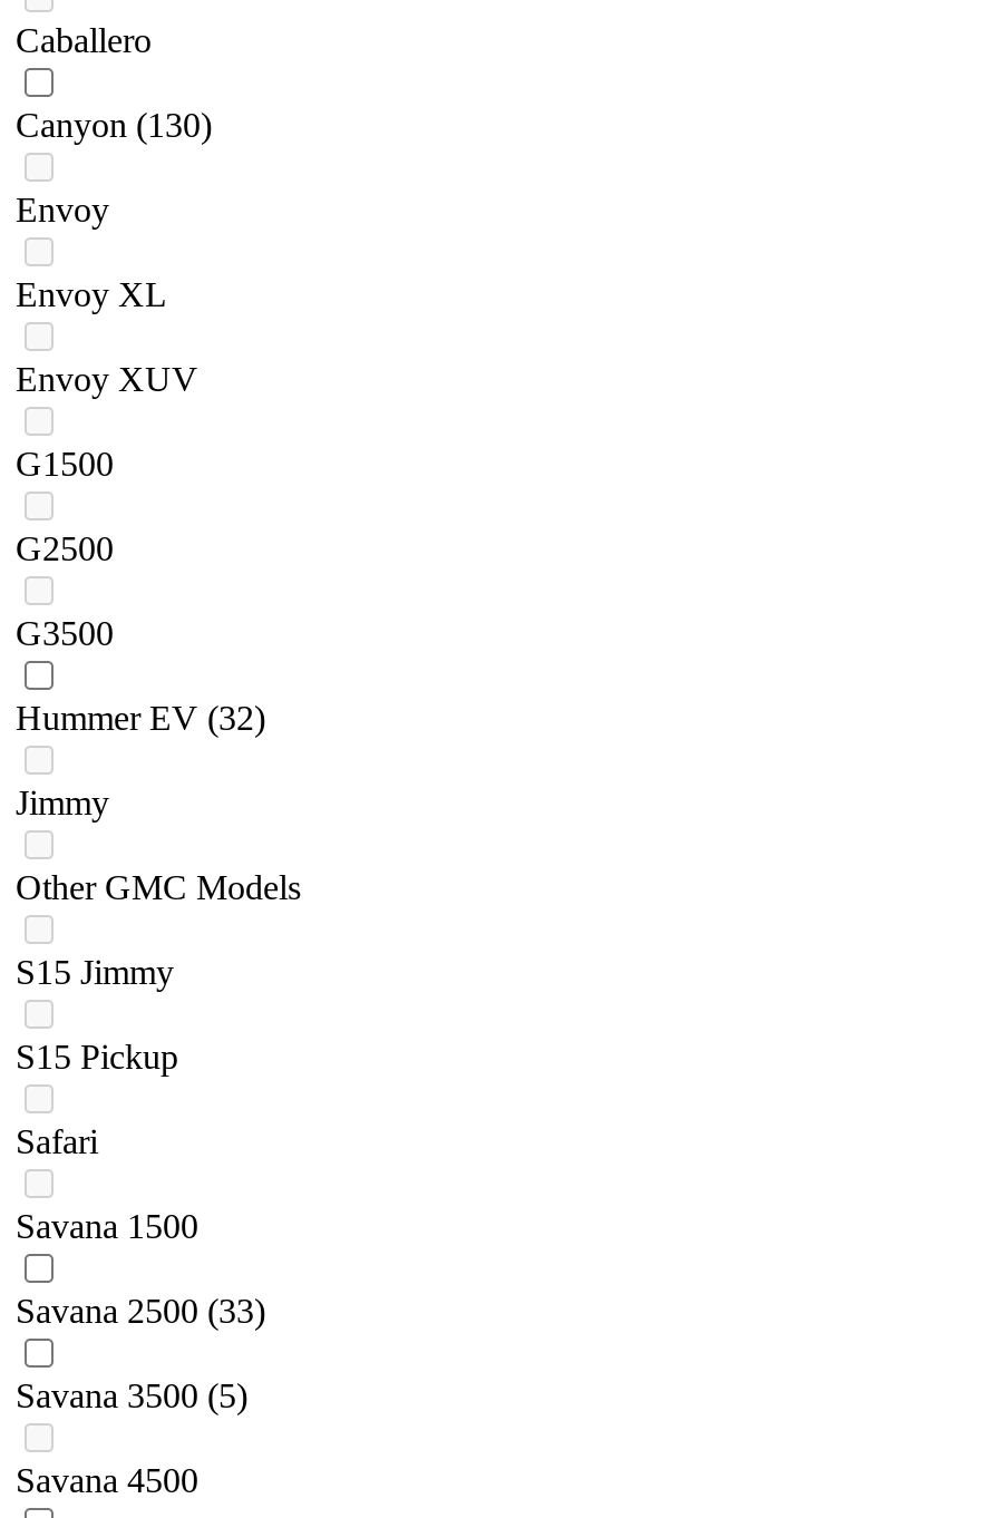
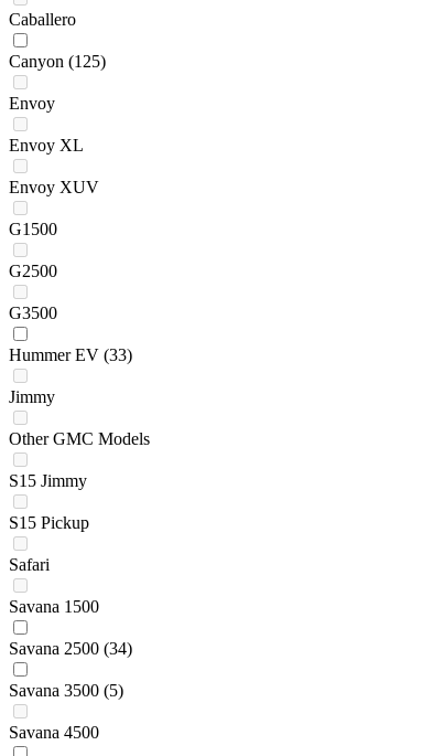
[16,107,212,145] Canyon (130) -> [9,52,106,71] Canyon (125)
[16,700,265,738] Hummer EV (32) -> [9,346,132,365] Hummer EV (33)
[16,1293,265,1331] Savana 2500 (33) -> [9,639,132,658] Savana 2500 (34)

